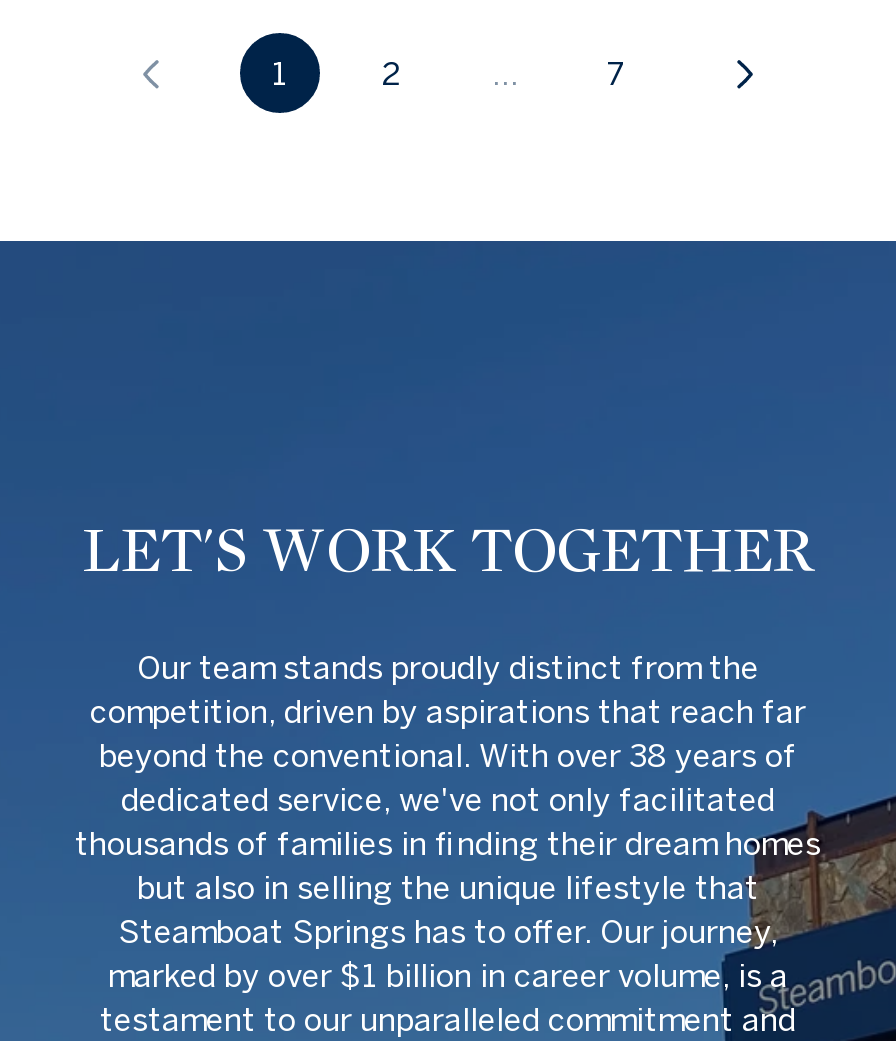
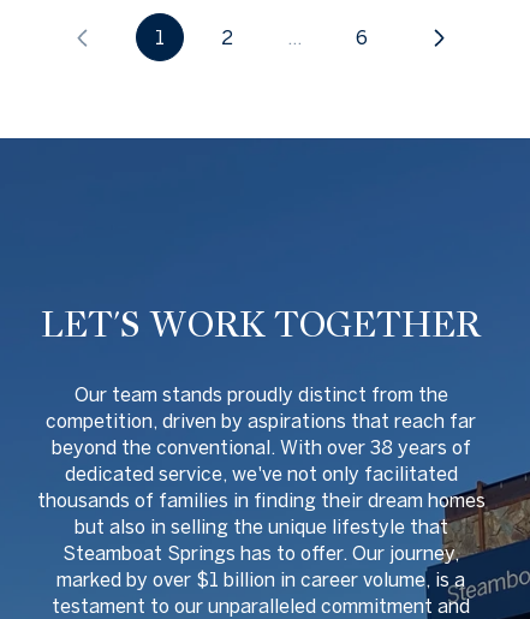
[607,55,625,91] 7 -> [356,26,368,48] 6

